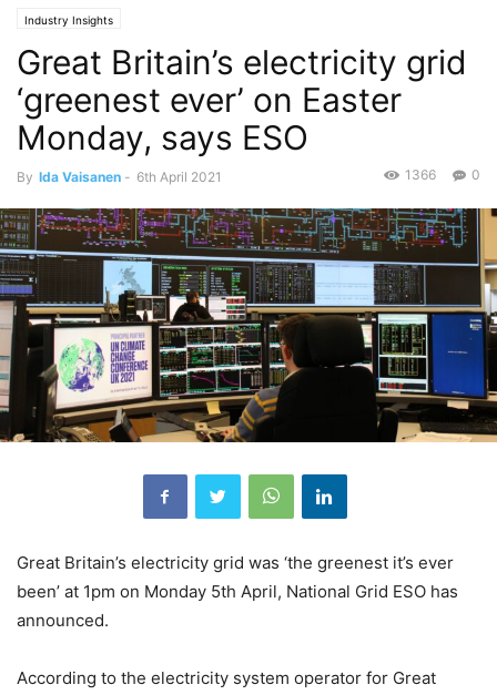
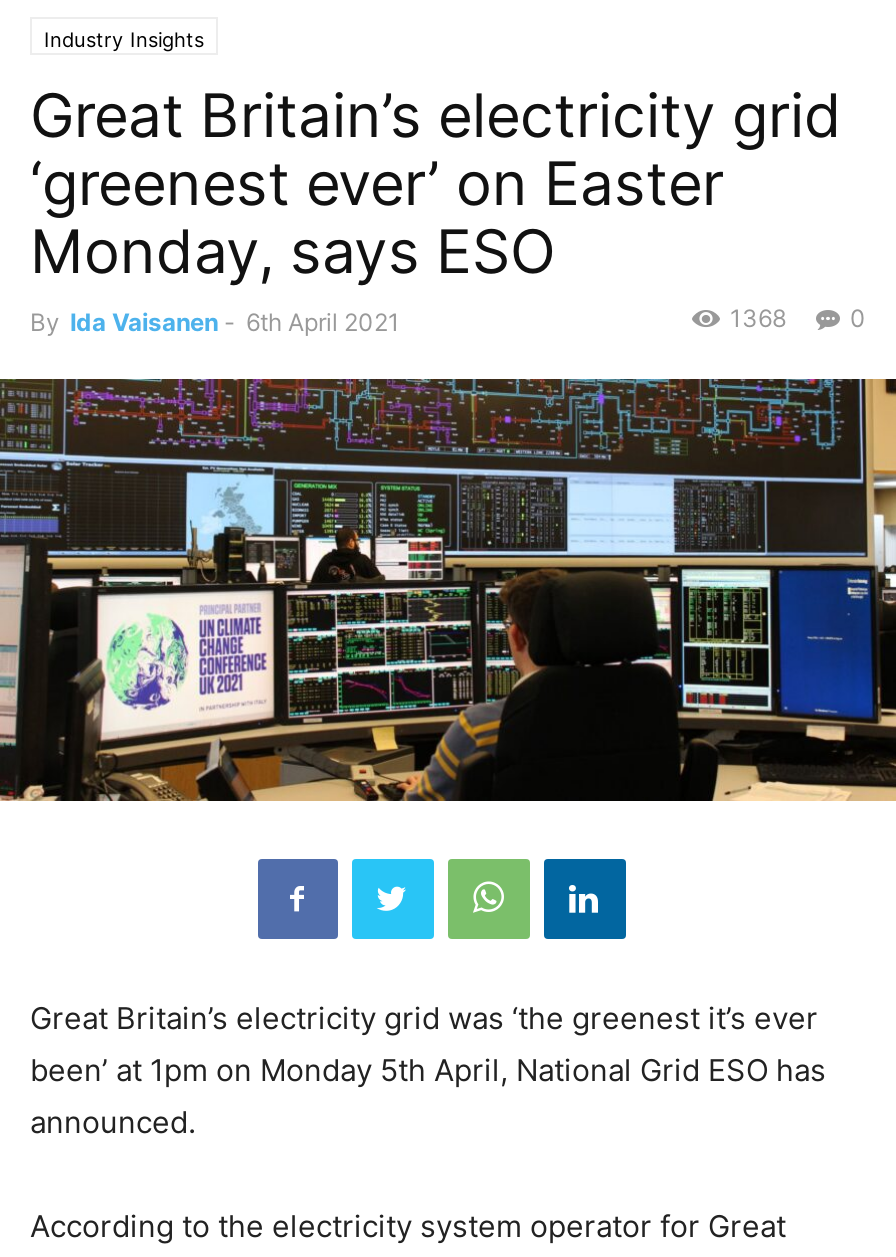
[405,166,436,183] 1366 -> [730,303,786,333] 1368

